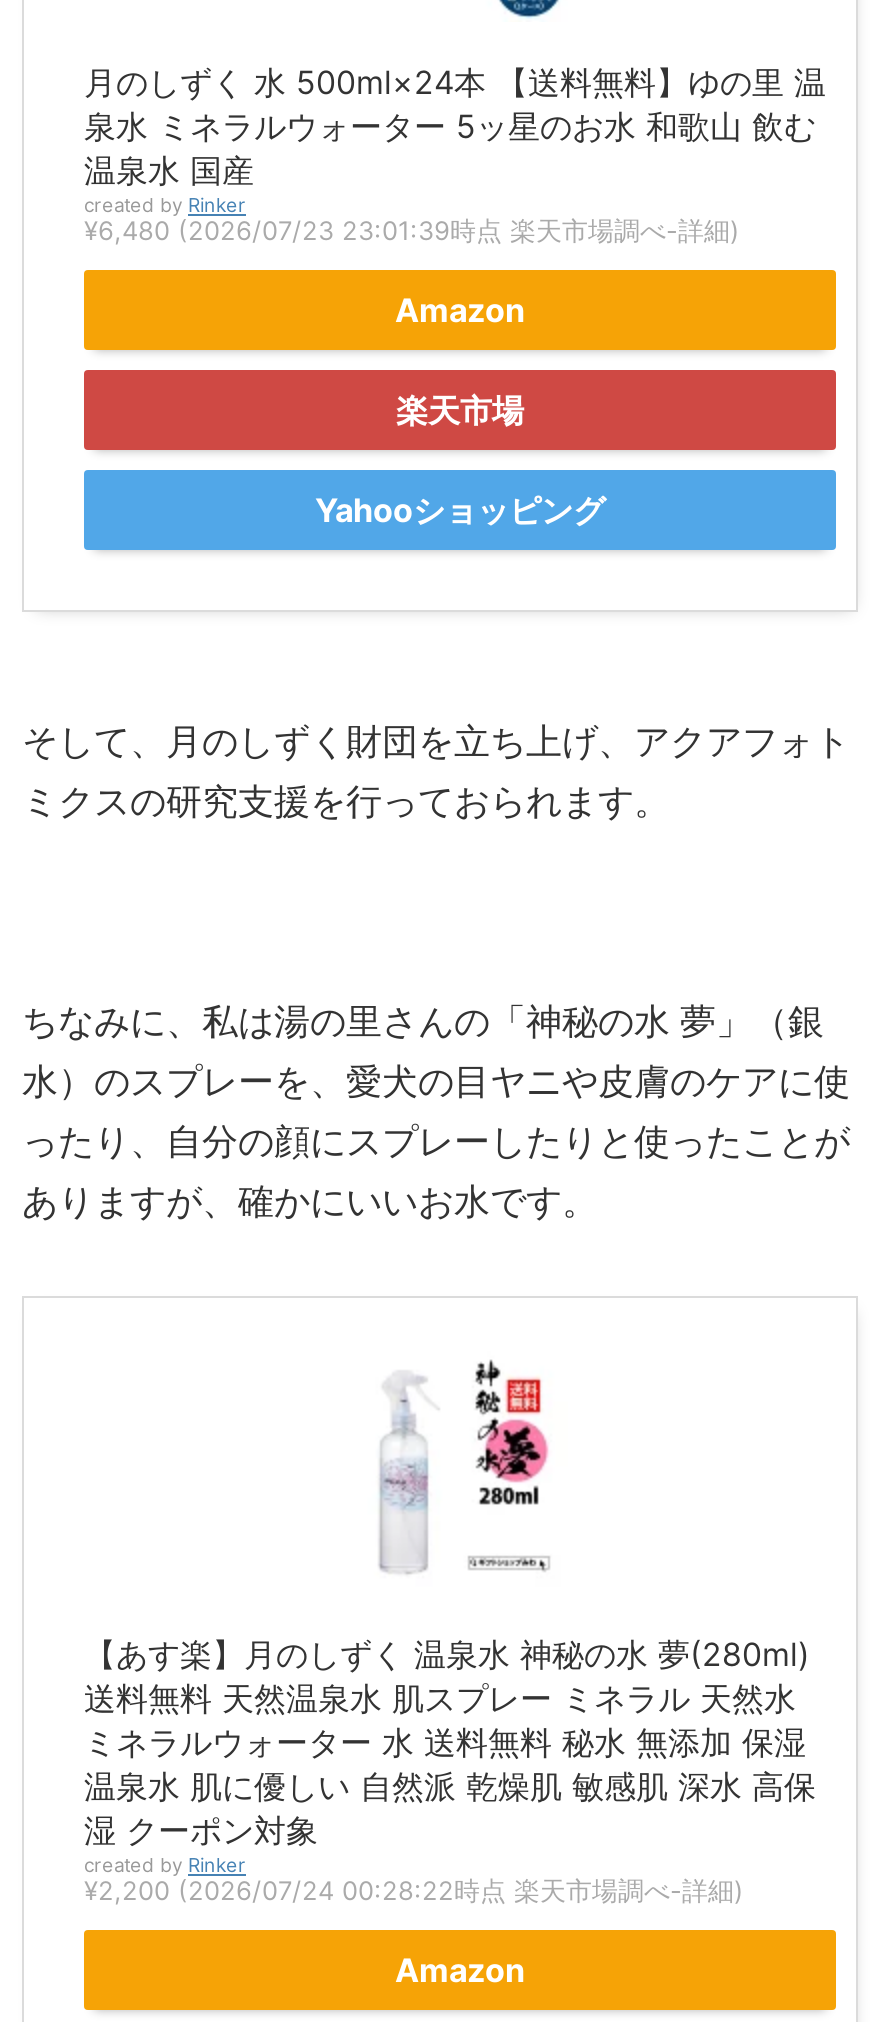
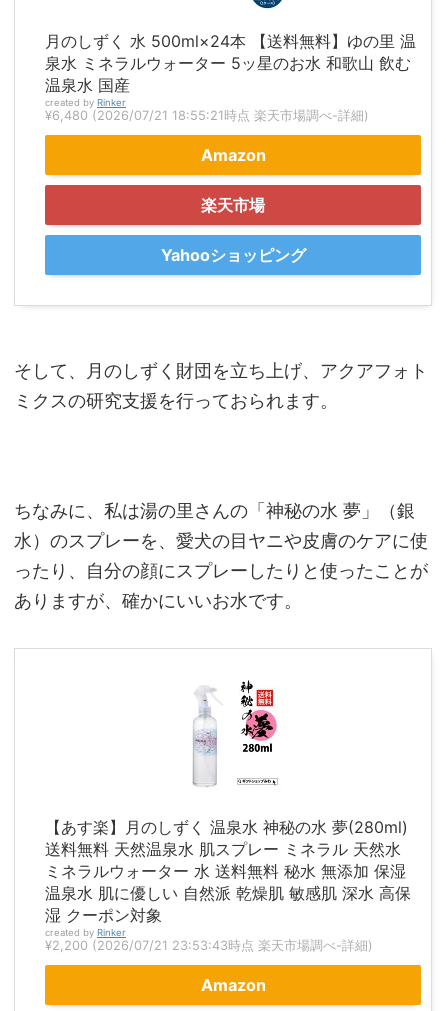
[84,216,740,246] ¥6,480 (2026/07/23 23:01:39時点 楽天市場調べ-詳細) -> [45,108,369,123] ¥6,480 (2026/07/21 18:55:21時点 楽天市場調べ-詳細)
[84,1876,744,1906] ¥2,200 (2026/07/24 00:28:22時点 楽天市場調べ-詳細) -> [45,938,373,953] ¥2,200 (2026/07/21 23:53:43時点 楽天市場調べ-詳細)

